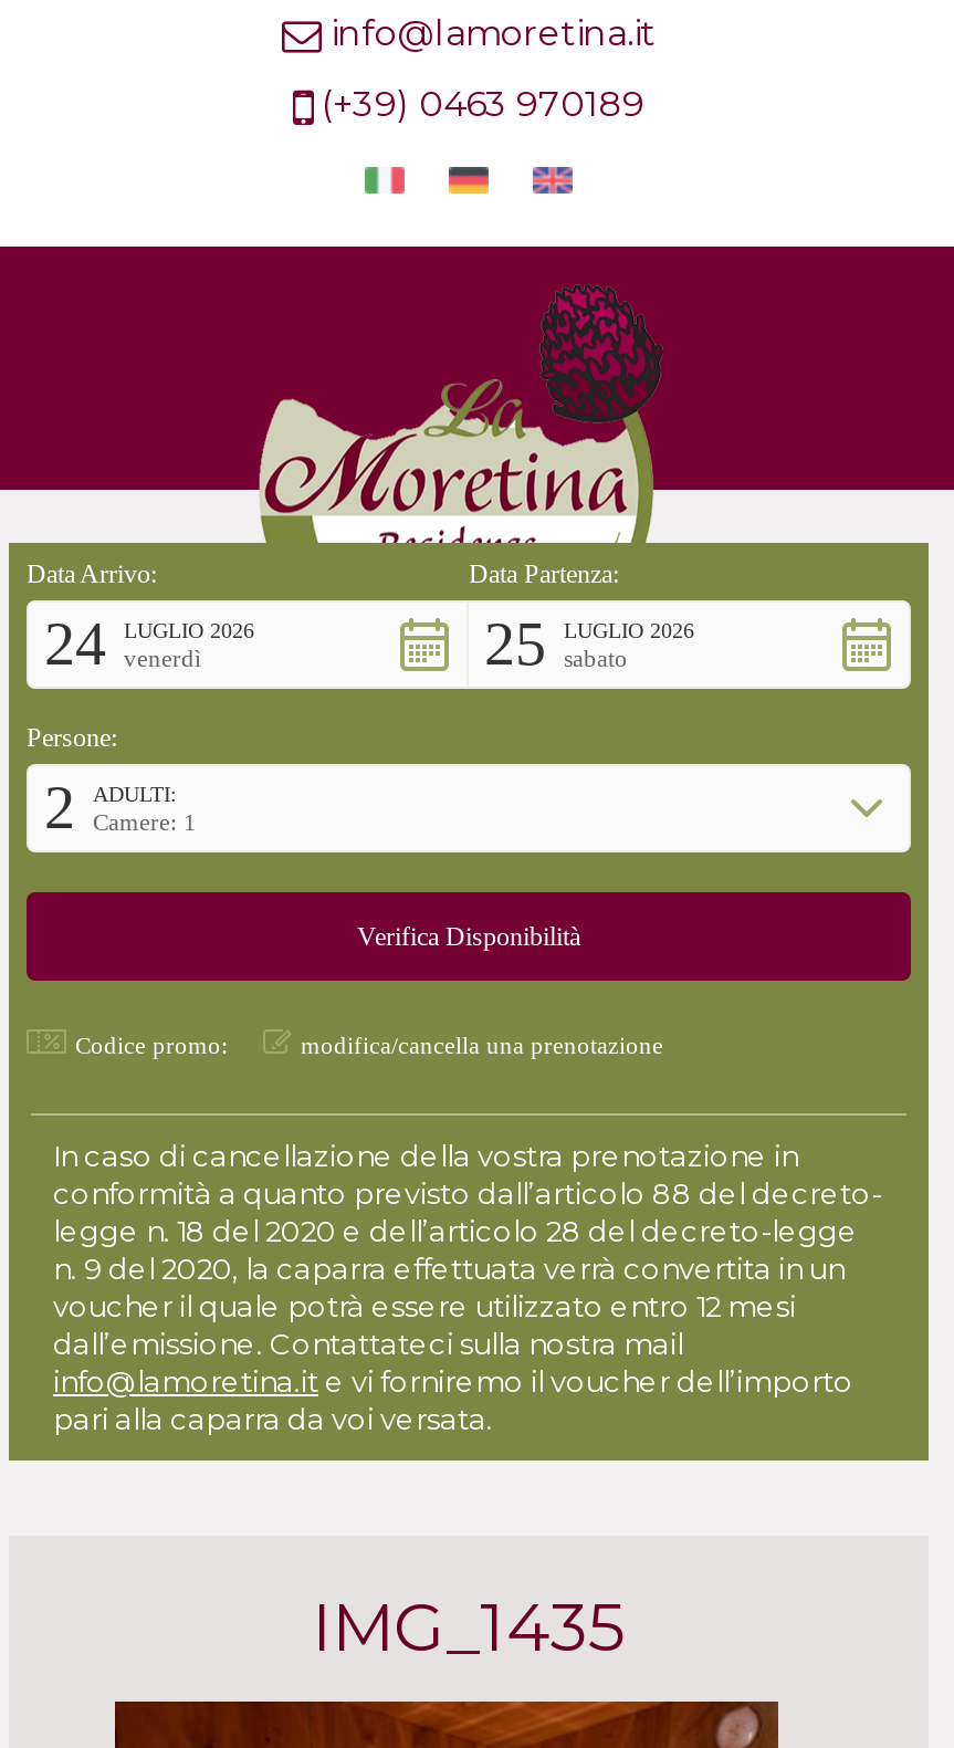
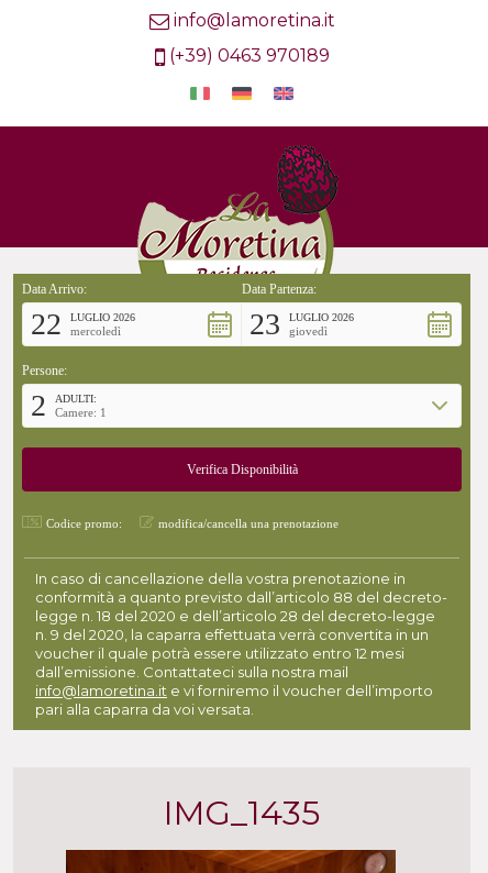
[44,609,106,678] 24 -> [31,307,62,341] 22
[484,609,546,678] 25 -> [249,307,280,341] 23
[124,645,201,671] venerdì -> [70,324,121,338] mercoledì
[564,645,628,671] sabato -> [289,324,328,338] giovedì

